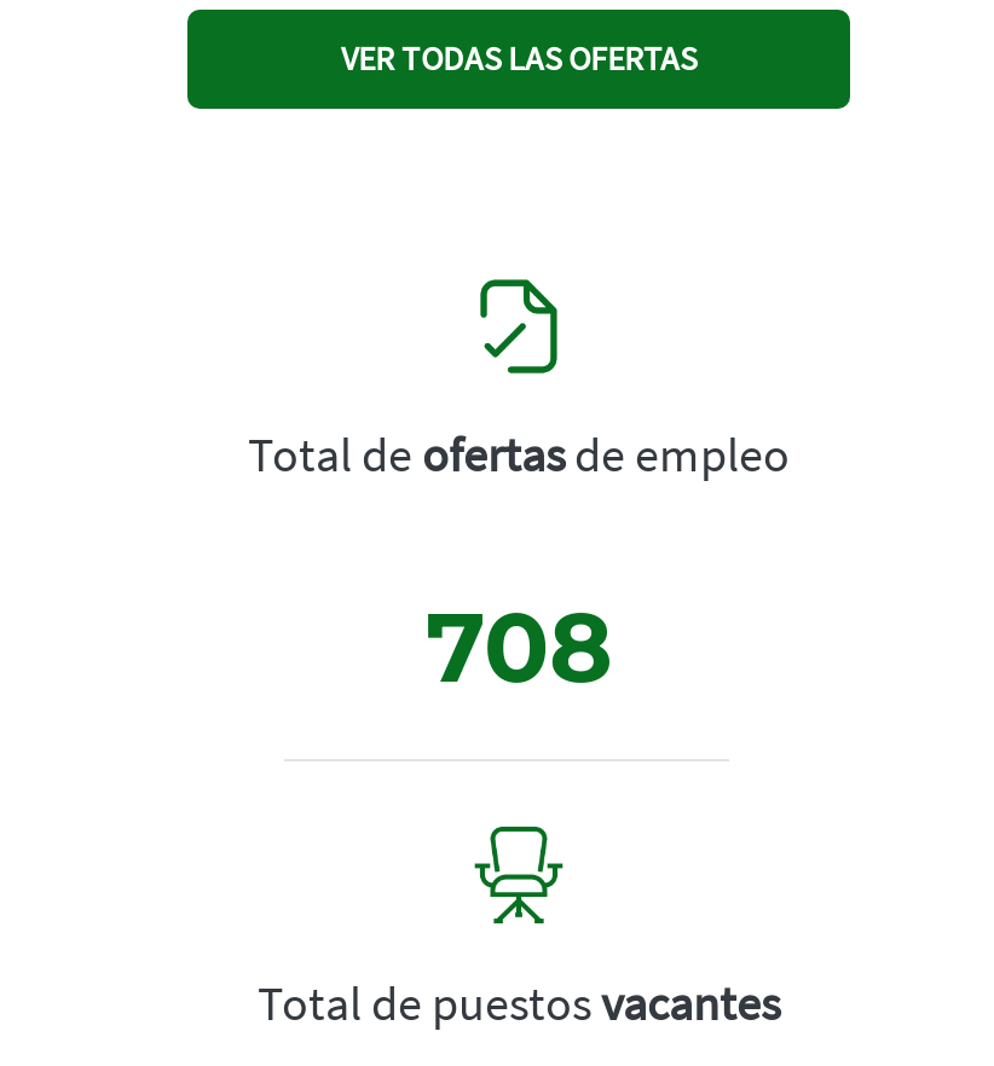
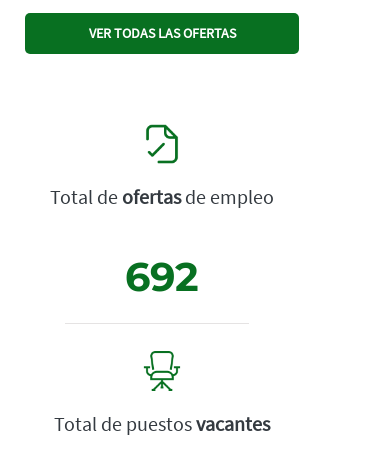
[426,587,612,705] 708 -> [125,252,199,301] 692

